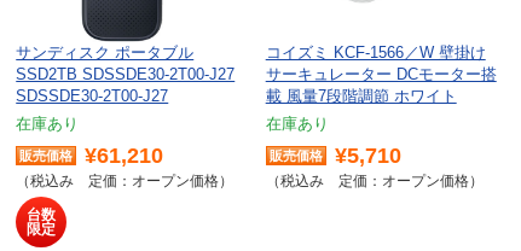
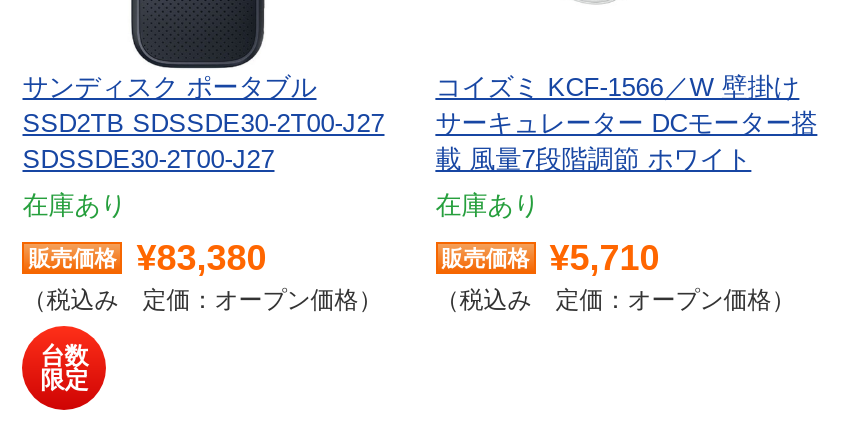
[85,144,163,168] ¥61,210 -> [136,239,266,279] ¥83,380

